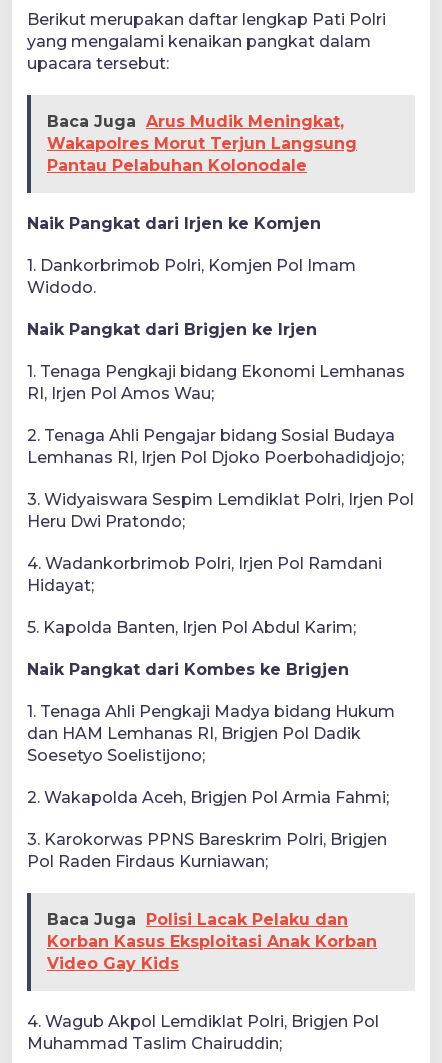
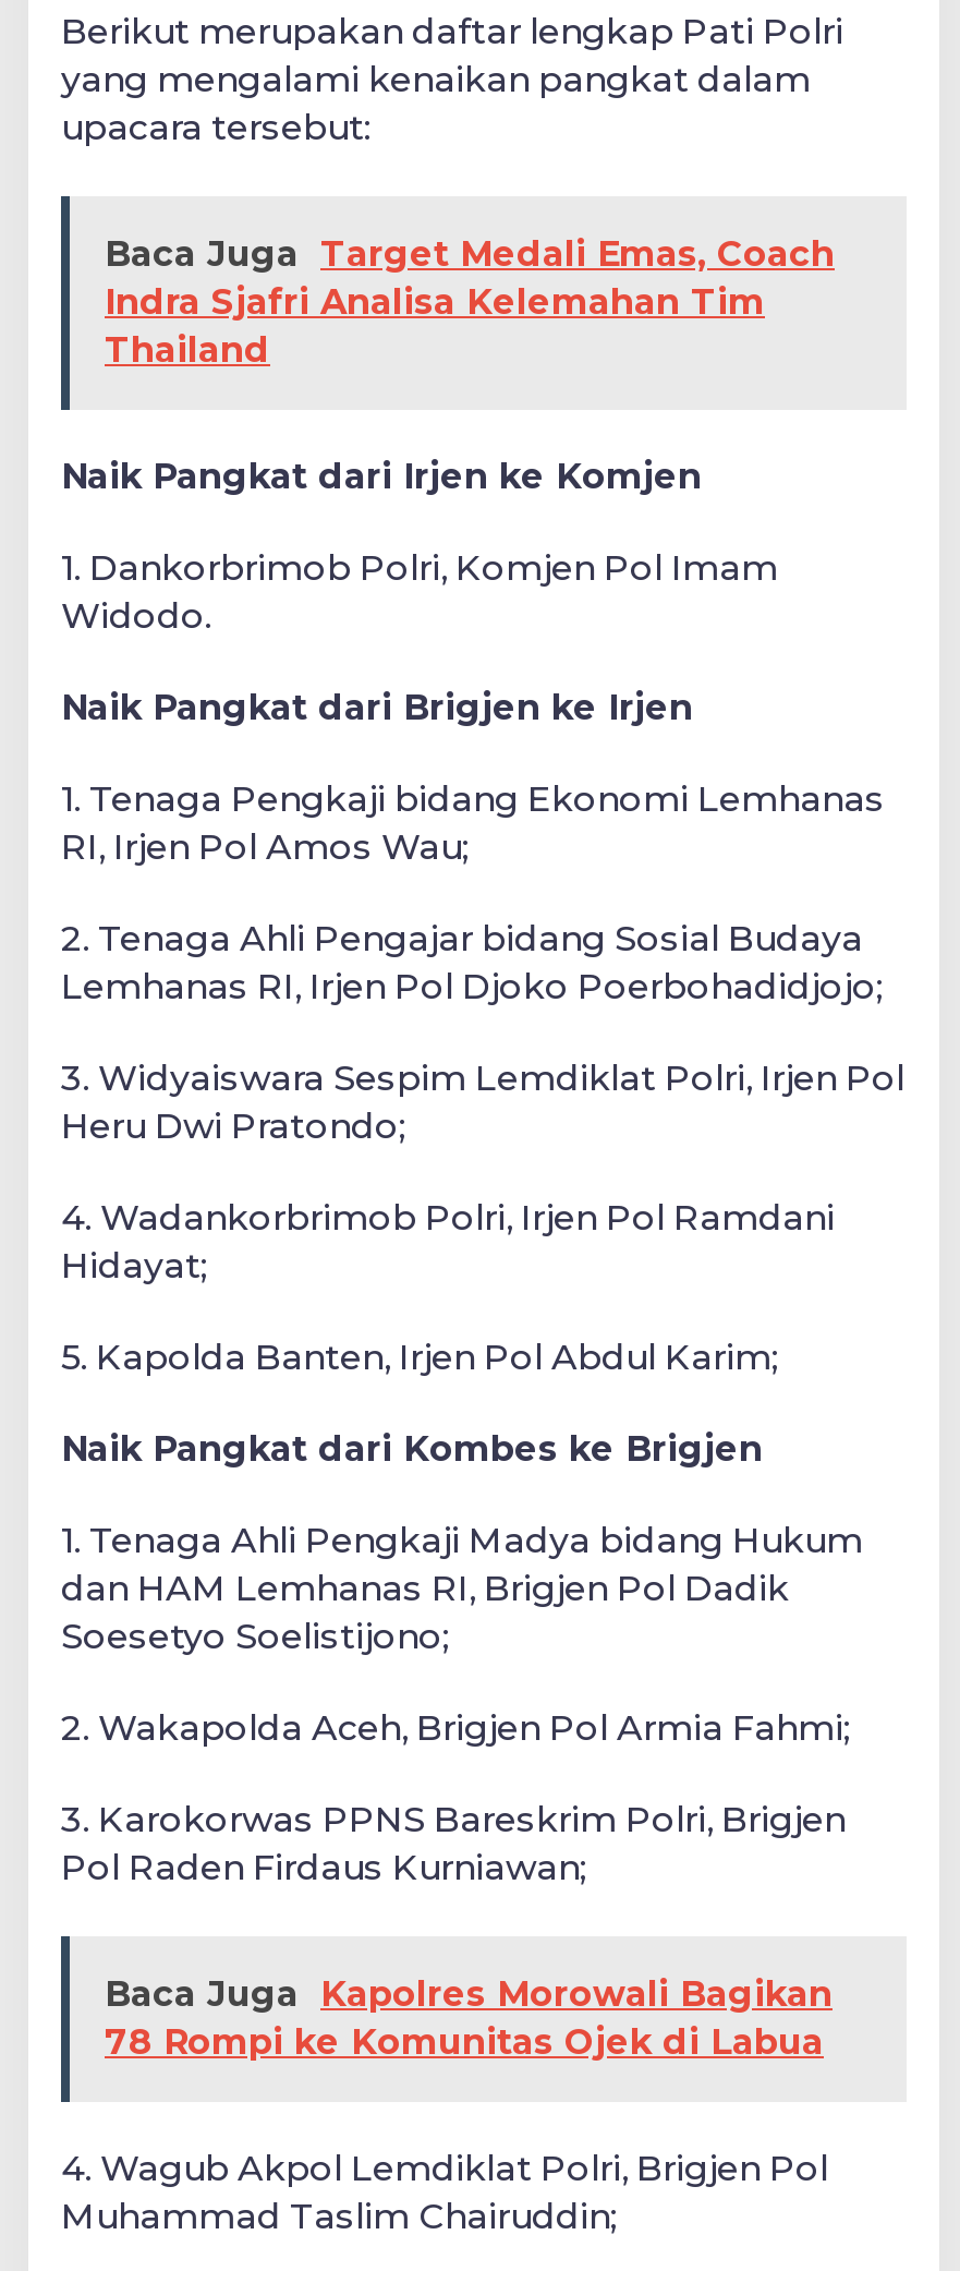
[47,112,357,175] Baca Juga Arus Mudik Meningkat, | Wakapolres Morut Terjun Langsung | Pantau Pelabuhan Kolonodale -> [105,234,835,372] Baca Juga Target Medali Emas, Coach | Indra Sjafri Analisa Kelemahan Tim | Thailand
[47,910,377,973] Baca Juga Polisi Lacak Pelaku dan | Korban Kasus Eksploitasi Anak Korban | Video Gay Kids -> [105,1974,833,2064] Baca Juga Kapolres Morowali Bagikan | 78 Rompi ke Komunitas Ojek di Labua

